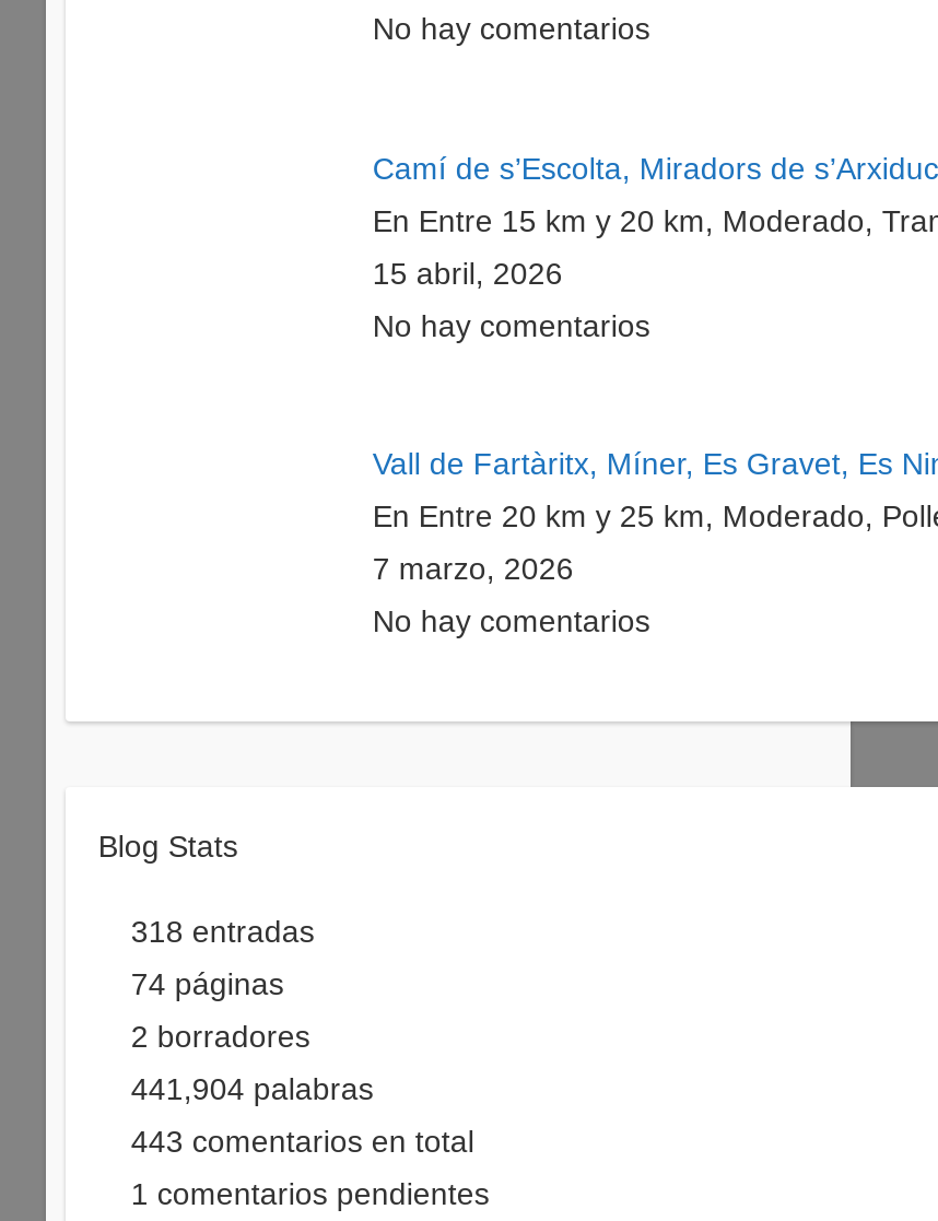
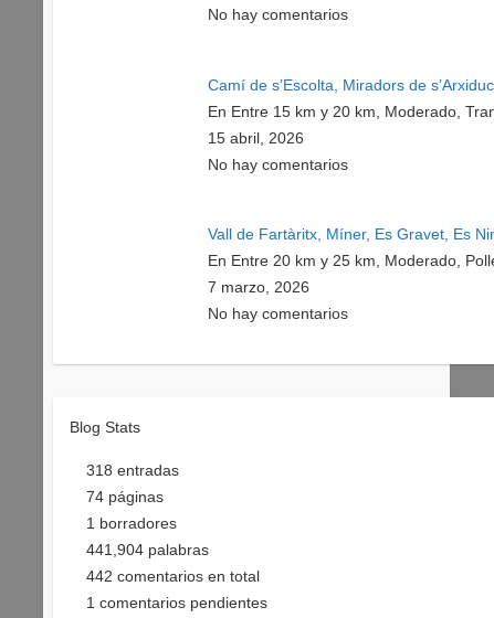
[131,1019,310,1054] 2 borradores -> [86,514,177,532] 1 borradores
[131,1123,474,1158] 443 comentarios en total -> [86,567,260,585] 442 comentarios en total

